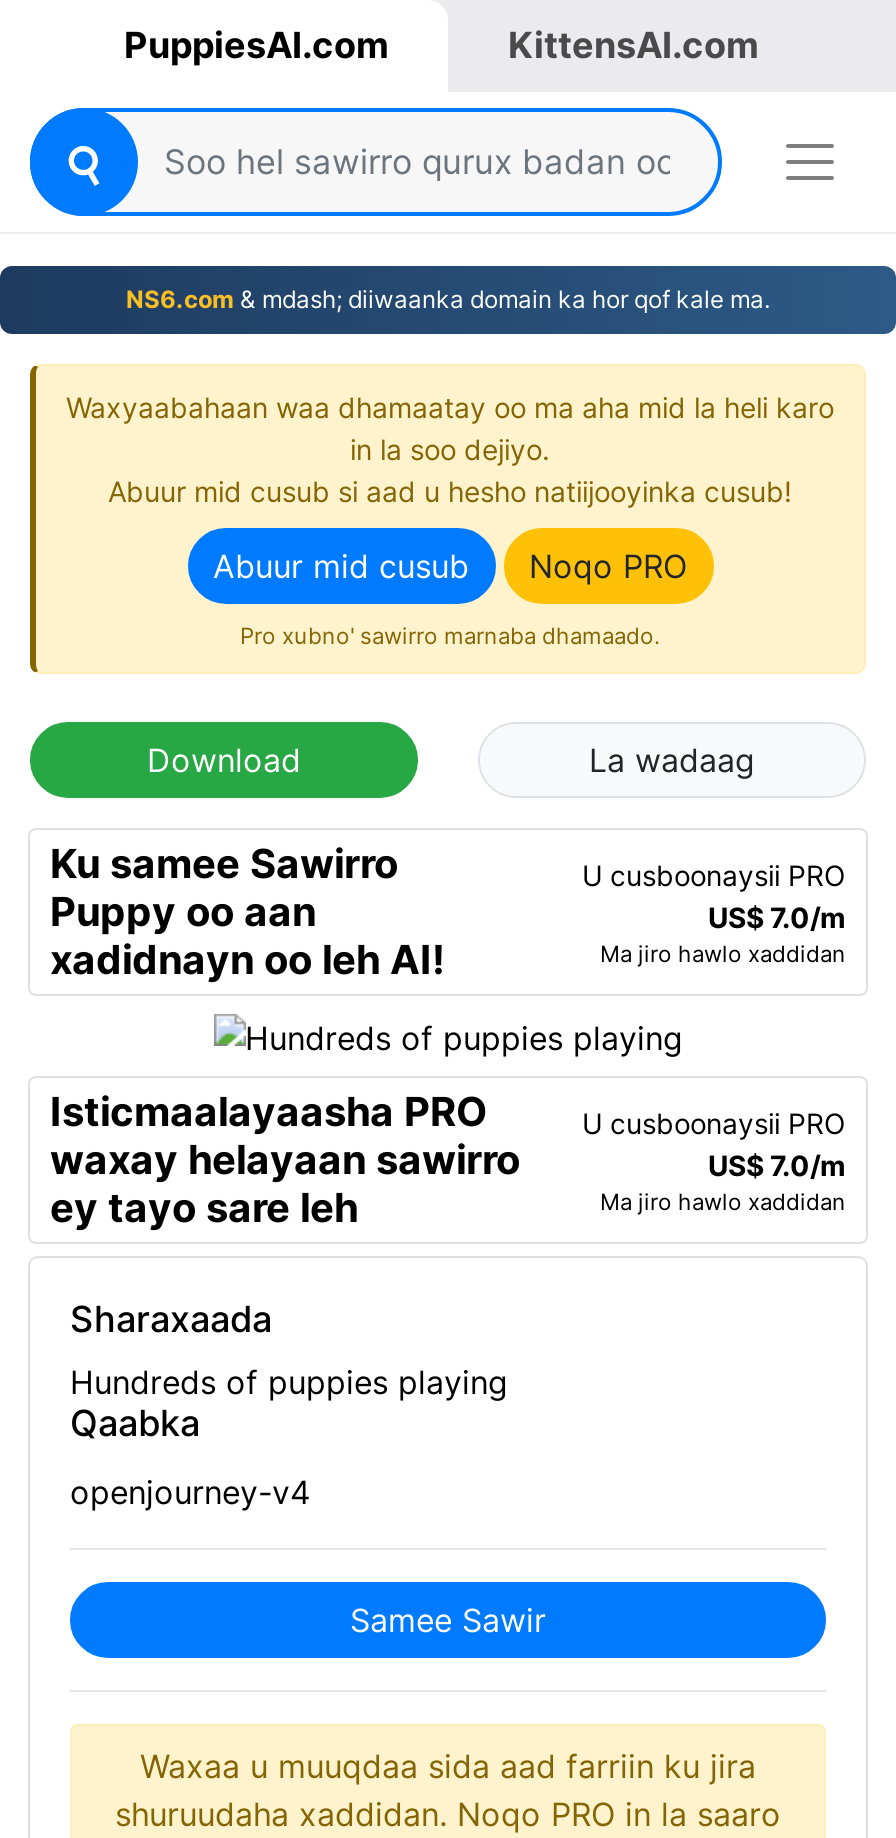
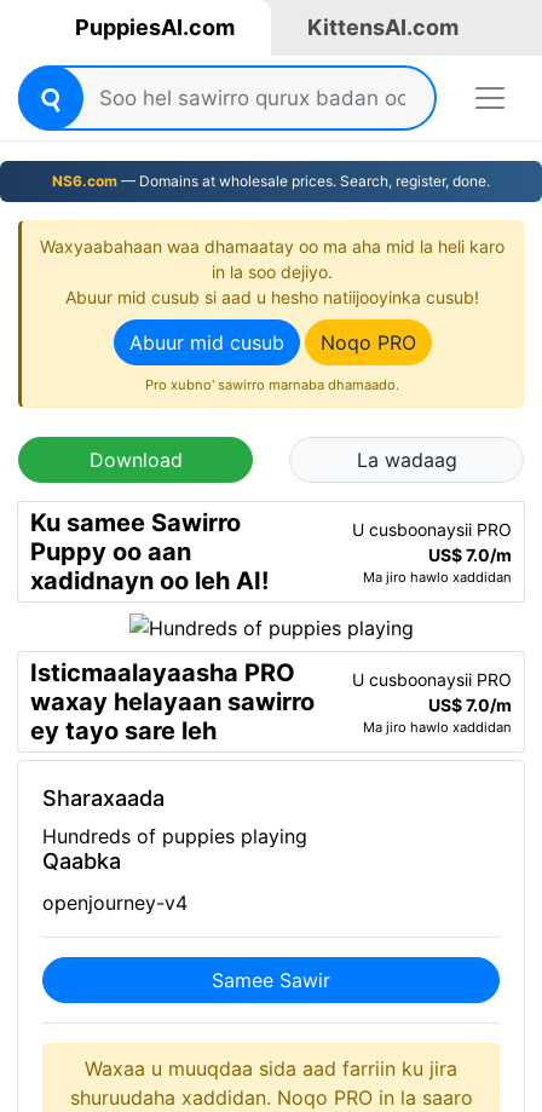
[126,284,770,314] NS6.com & mdash; diiwaanka domain ka hor qof kale ma. -> [52,172,490,190] NS6.com — Domains at wholesale prices. Search, register, done.

